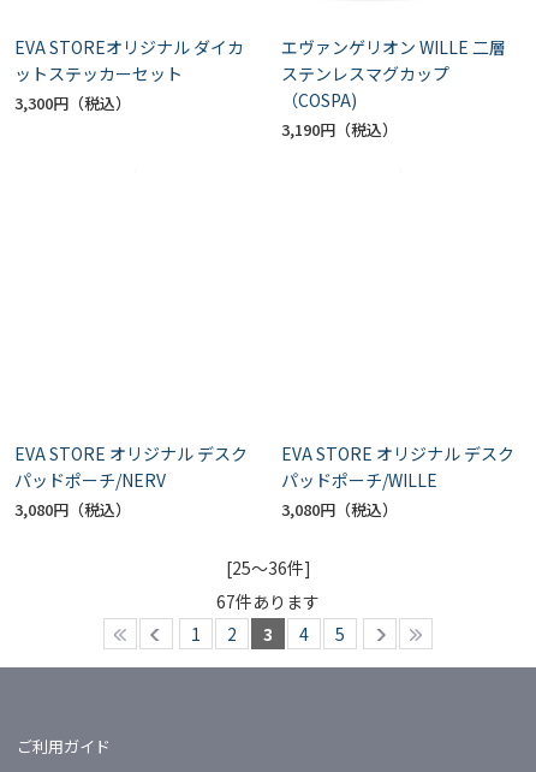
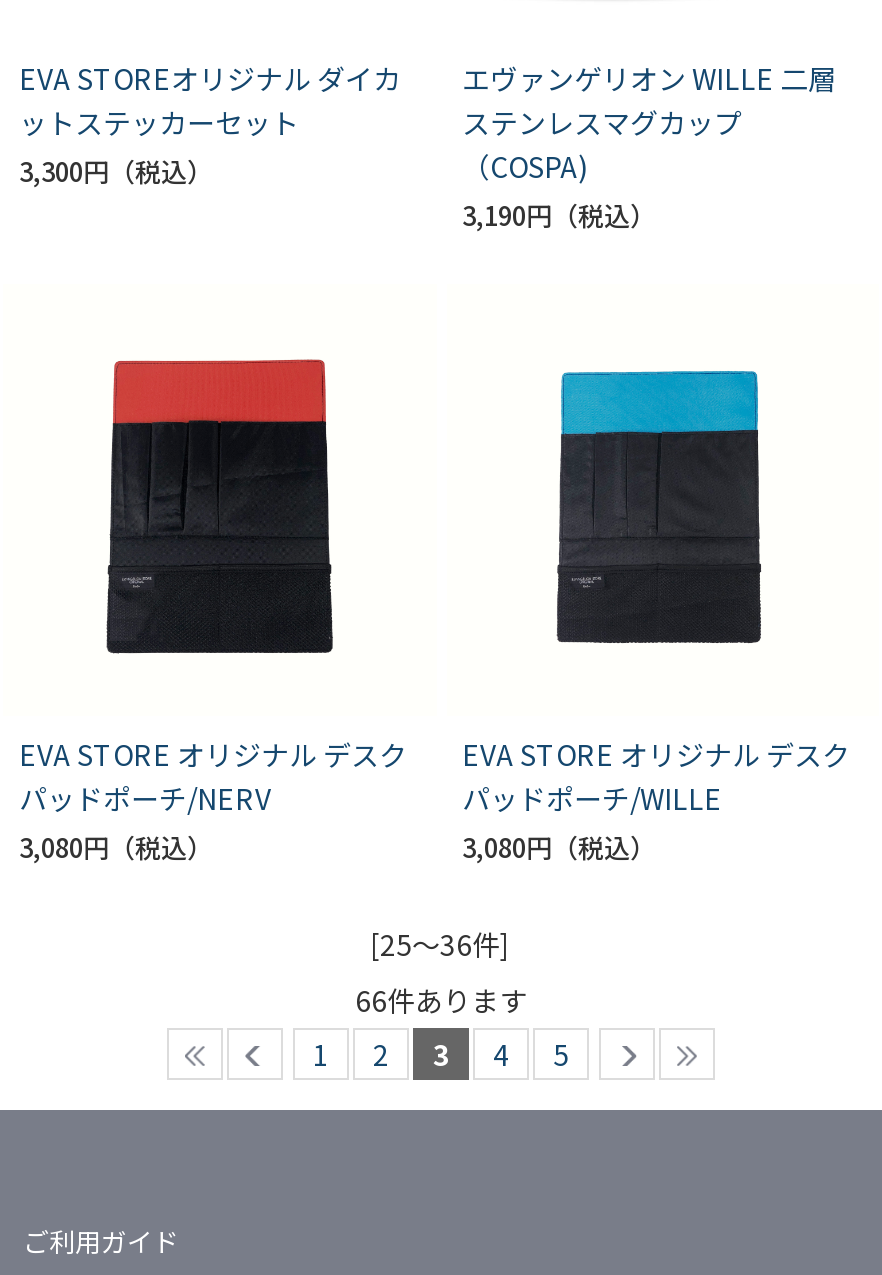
none -> [105,358,335,656] [image]
none -> [555,368,763,646] [image]
[216,589,320,614] 67件あります -> [355,980,527,1020] 66件あります

